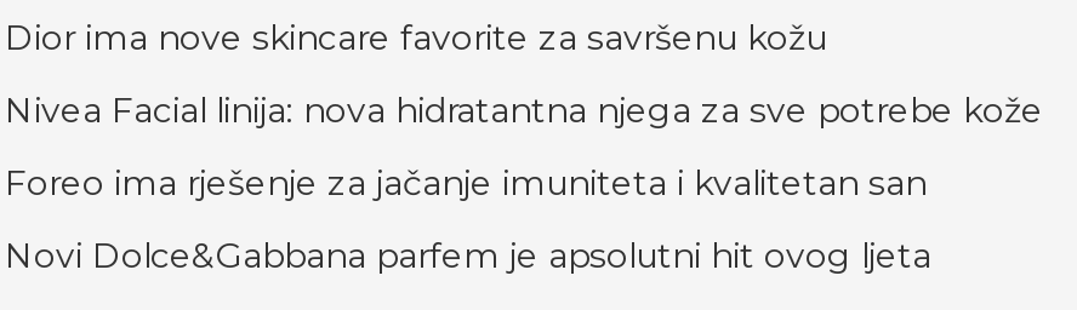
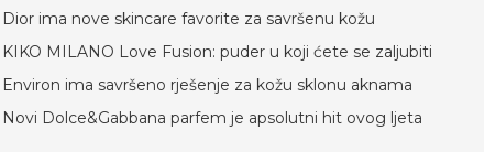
[5,88,1043,132] Nivea Facial linija: nova hidratantna njega za sve potrebe kože -> [2,42,432,62] KIKO MILANO Love Fusion: puder u koji ćete se zaljubiti
[5,161,927,205] Foreo ima rješenje za jačanje imuniteta i kvalitetan san -> [2,75,413,95] Environ ima savršeno rješenje za kožu sklonu aknama

